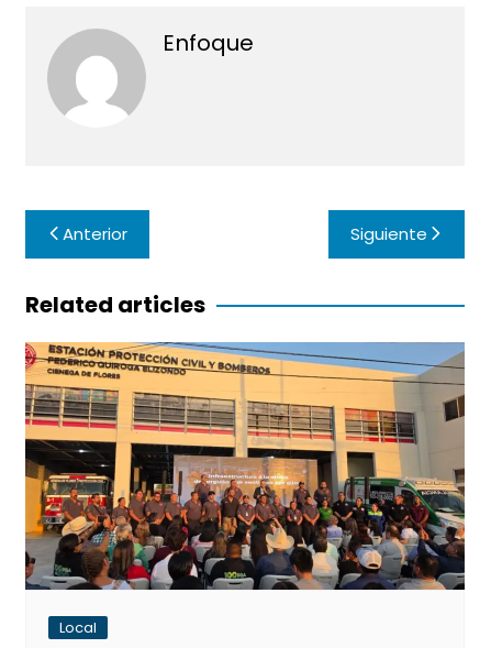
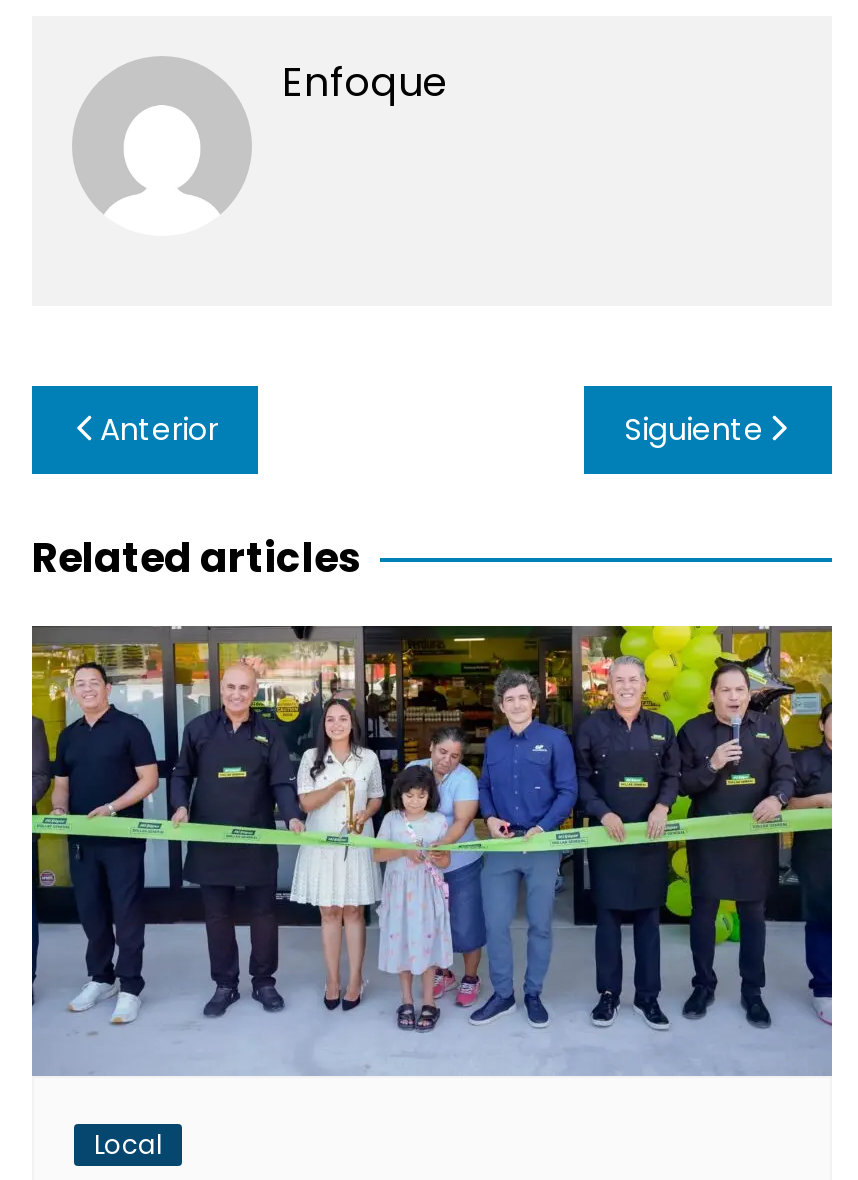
[24,341,466,591] [image] -> [30,624,834,1076] [image]

